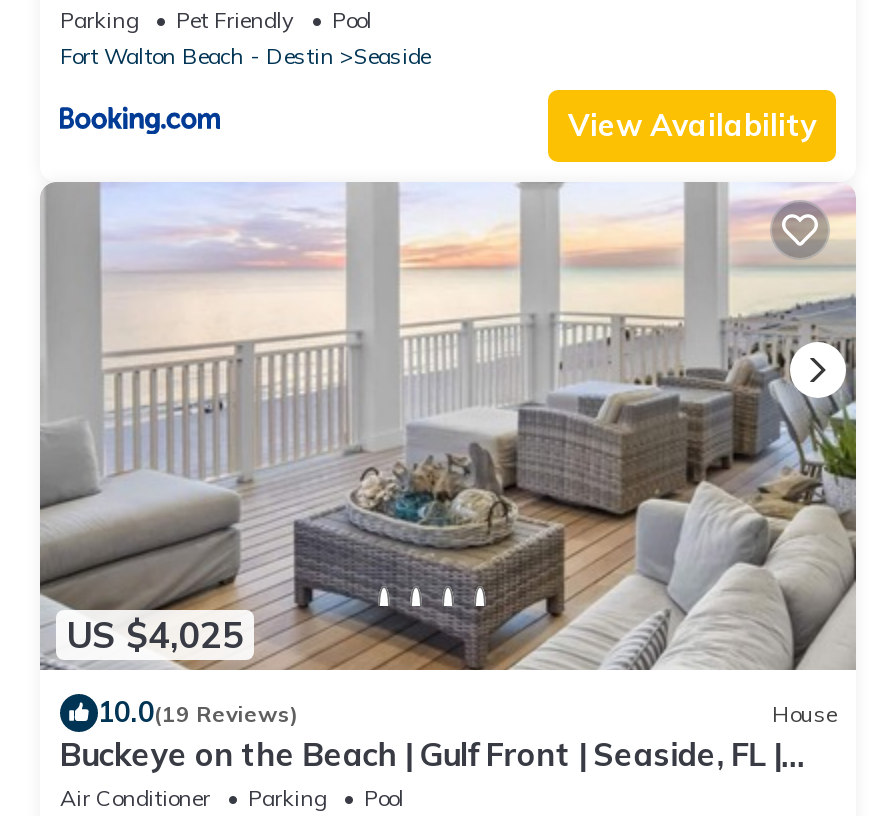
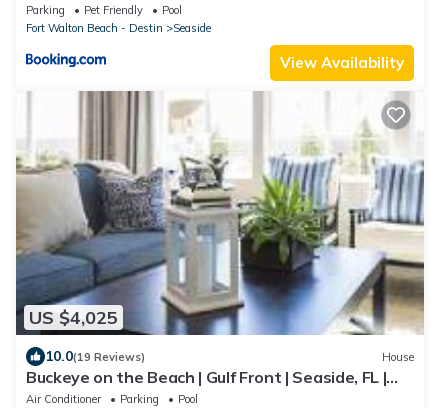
[40,182,858,672] [image] -> [16,90,424,336] [image]

